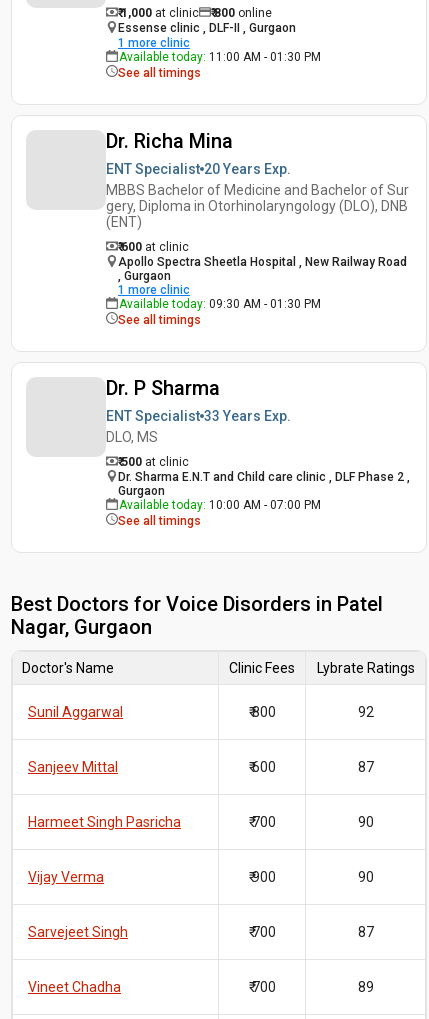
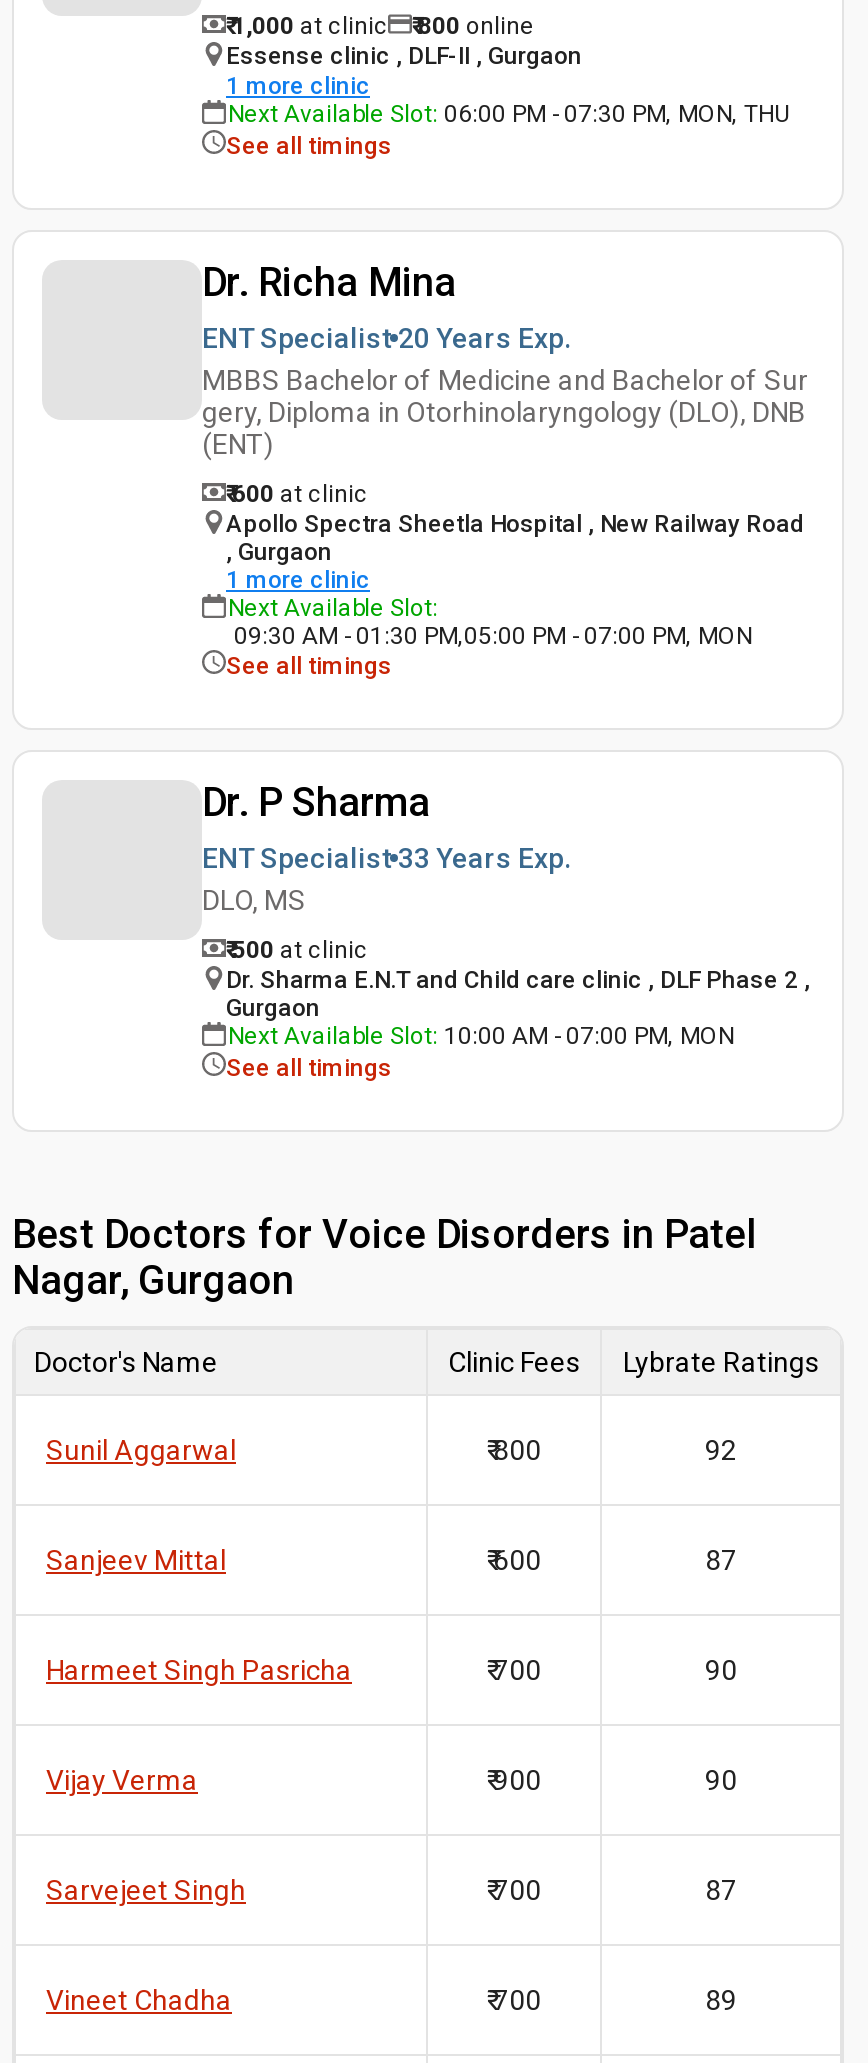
[119,50,321,64] Available today: 11:00 AM - 01:30 PM -> [228,100,790,128] Next Available Slot: 06:00 PM - 07:30 PM, MON, THU
[119,297,321,311] Available today: 09:30 AM - 01:30 PM -> [228,594,752,650] Next Available Slot: | 09:30 AM - 01:30 PM,05:00 PM - 07:00 PM, MON
[119,498,321,512] Available today: 10:00 AM - 07:00 PM -> [228,1022,734,1050] Next Available Slot: 10:00 AM - 07:00 PM, MON

